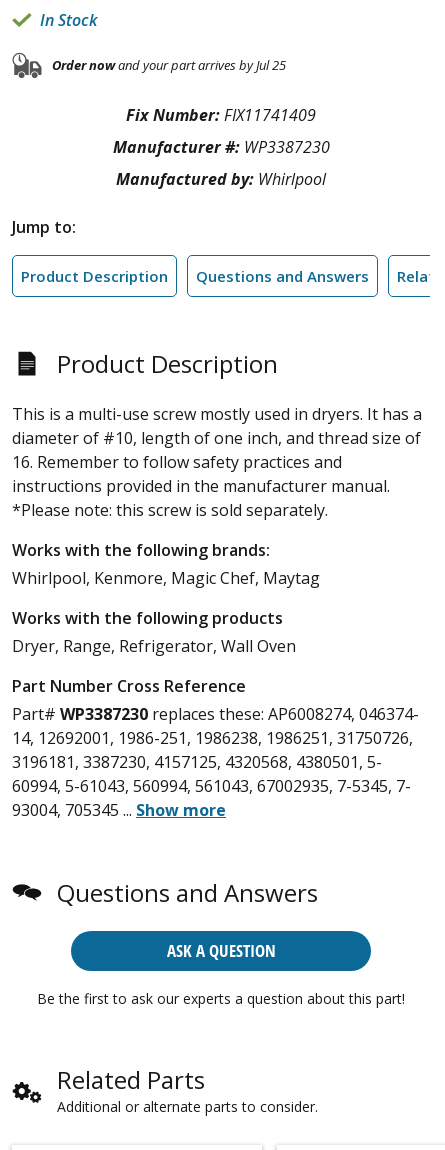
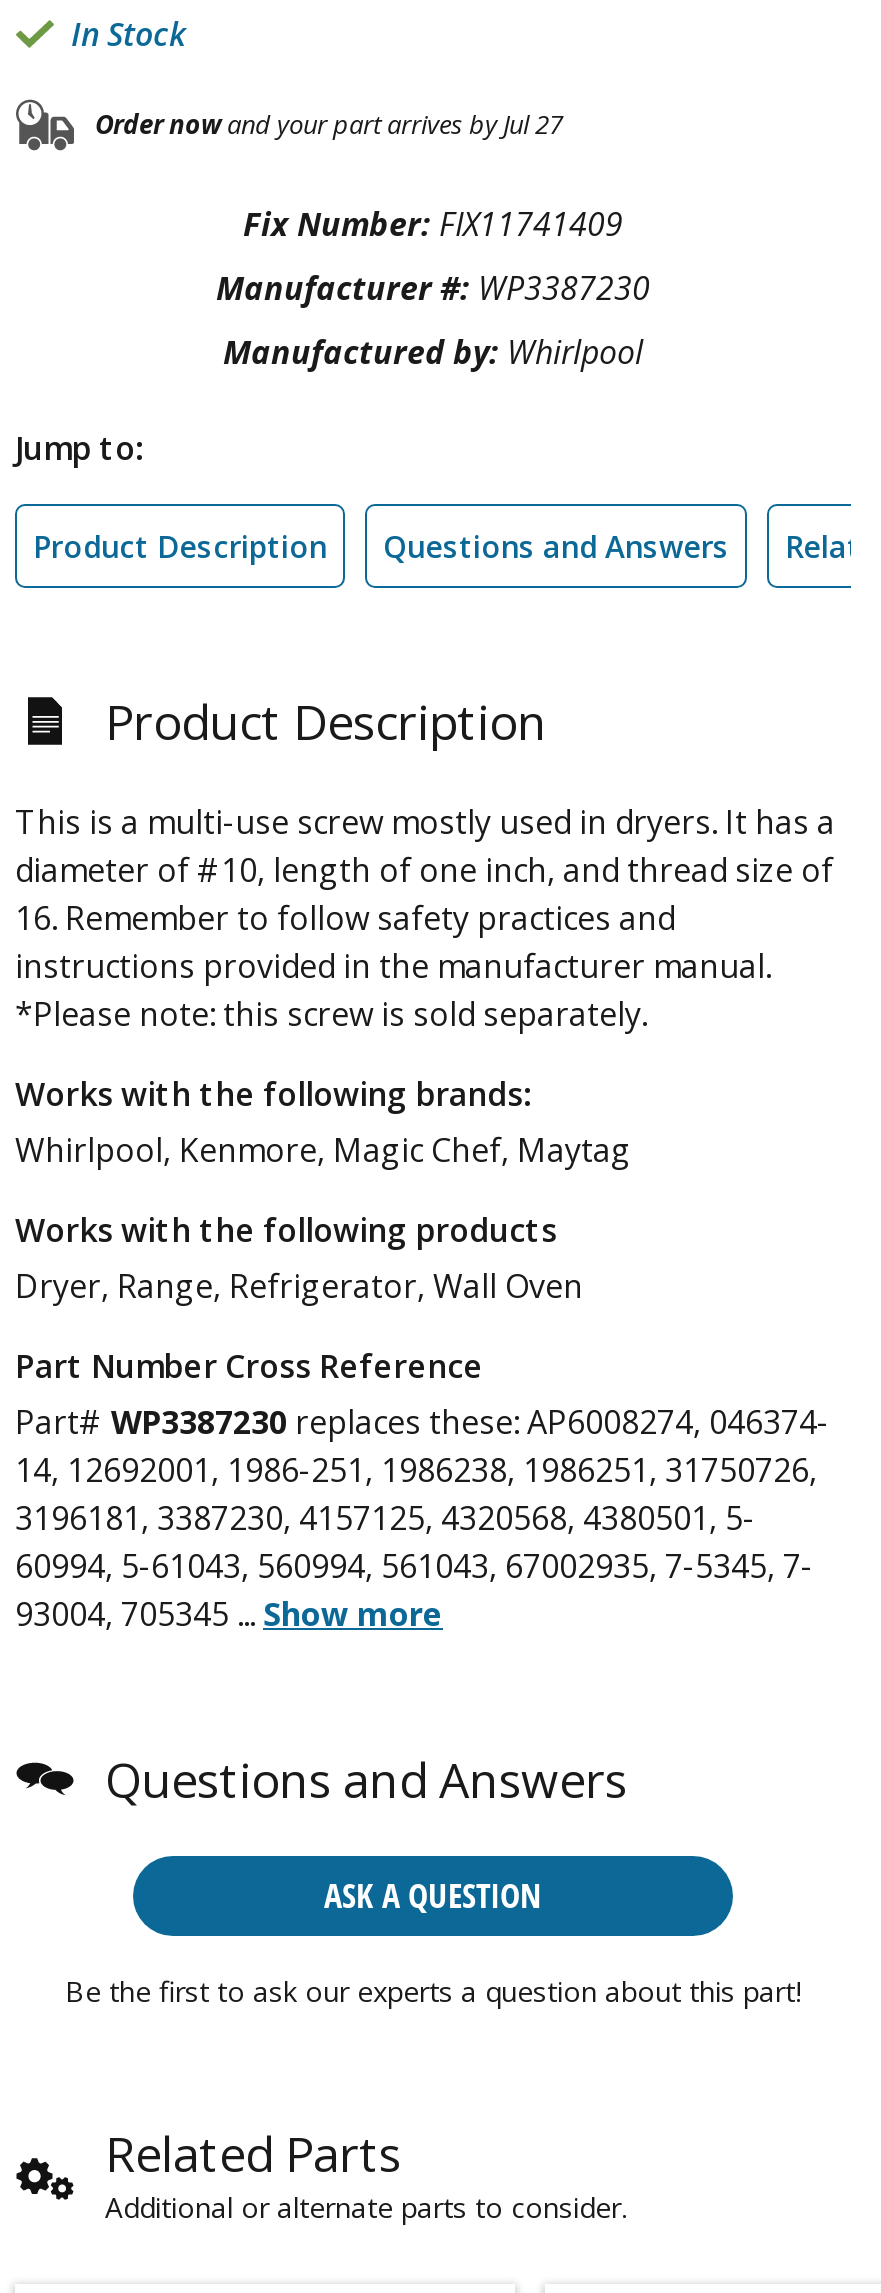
[52,56,286,74] Order nowand your part arrives by Jul 25 -> [95,107,563,143] Order nowand your part arrives by Jul 27

